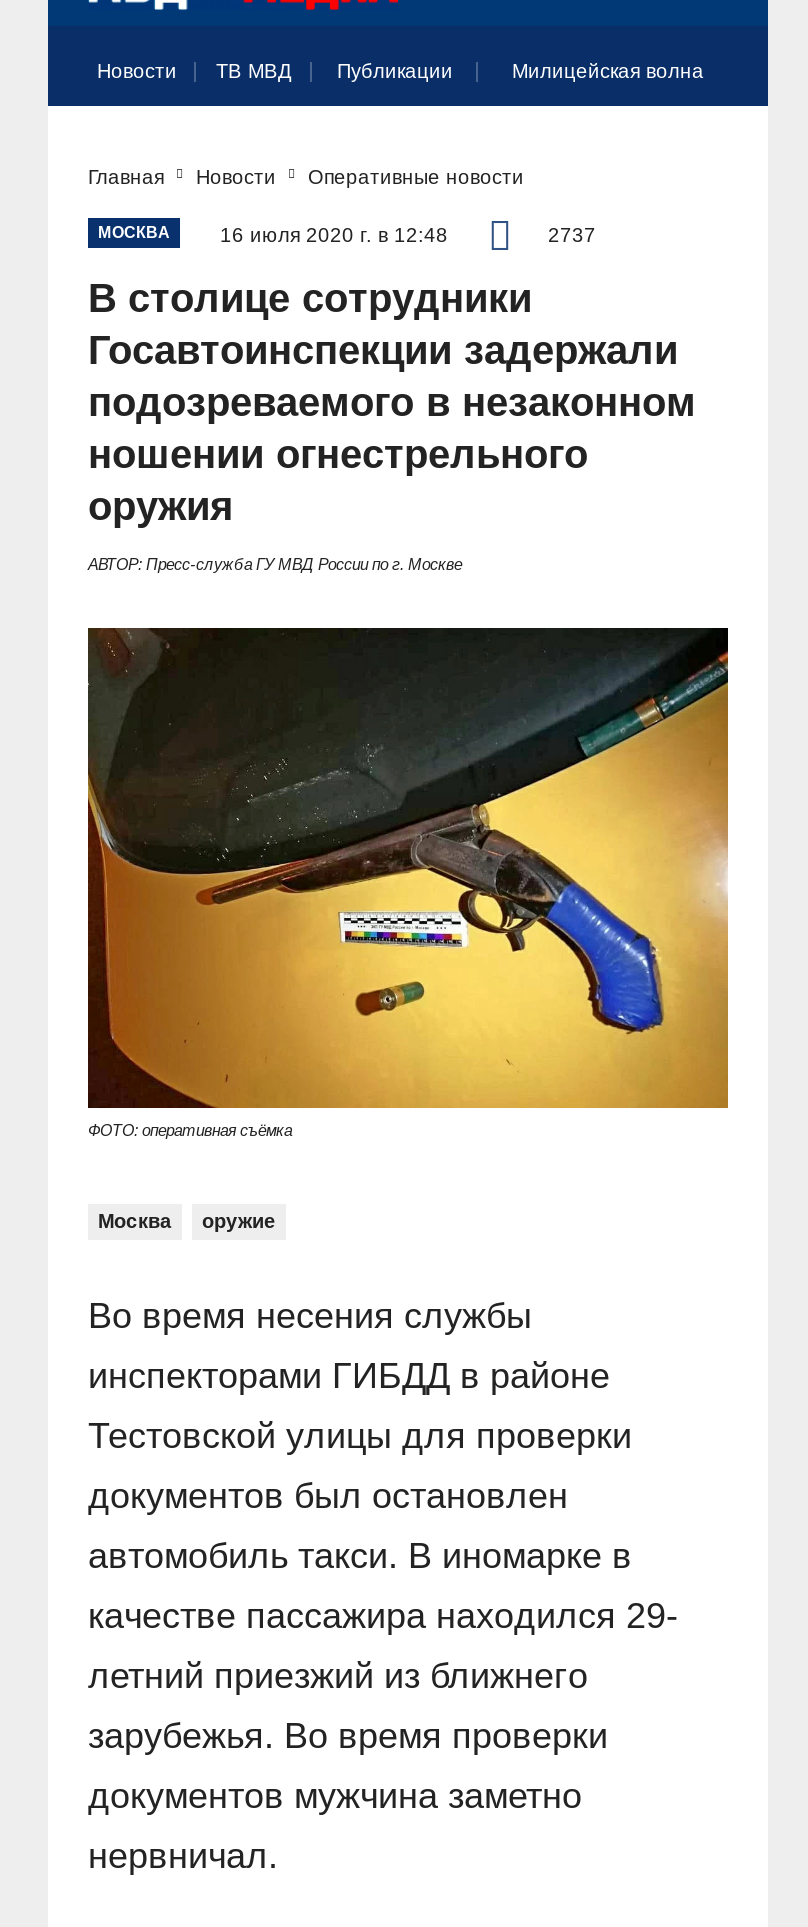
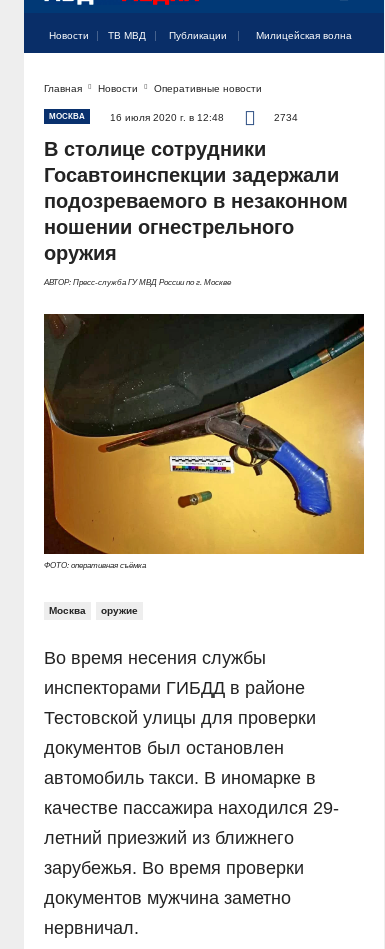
[548,224,596,246] 2737 -> [274,112,298,123] 2734

